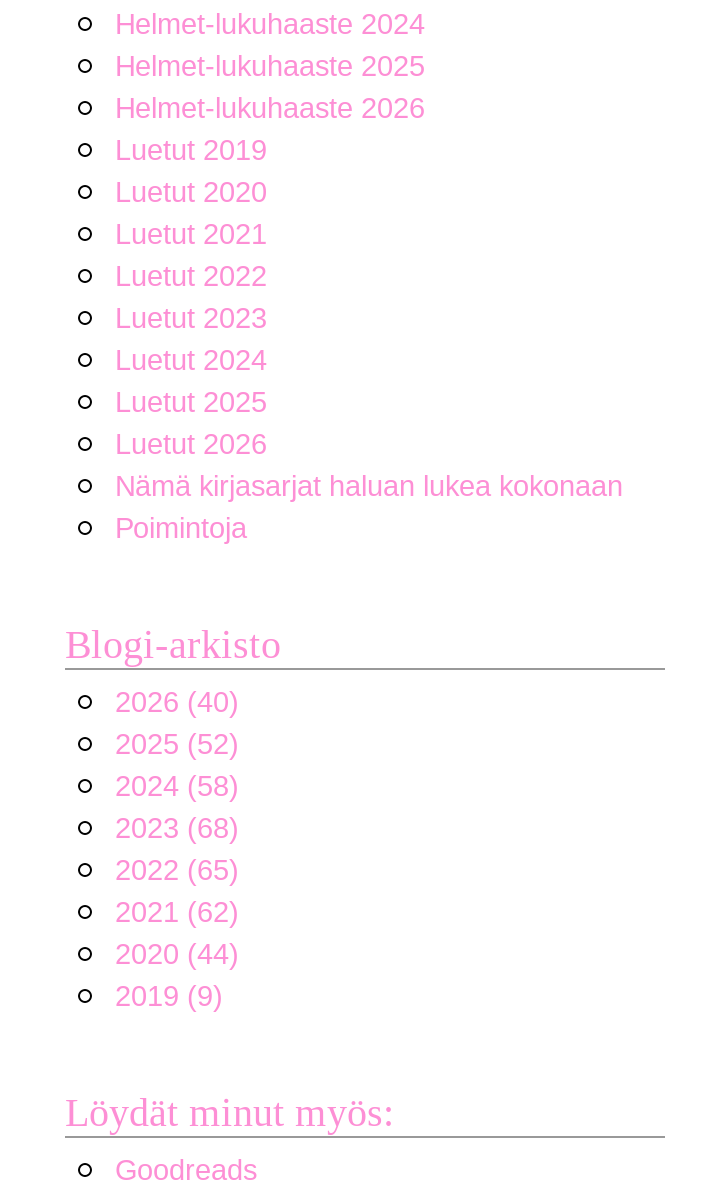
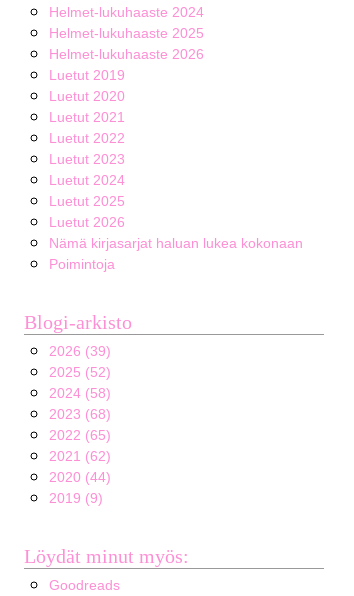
[115,685,239,717] 2026 (40) -> [49,342,111,358] 2026 (39)

